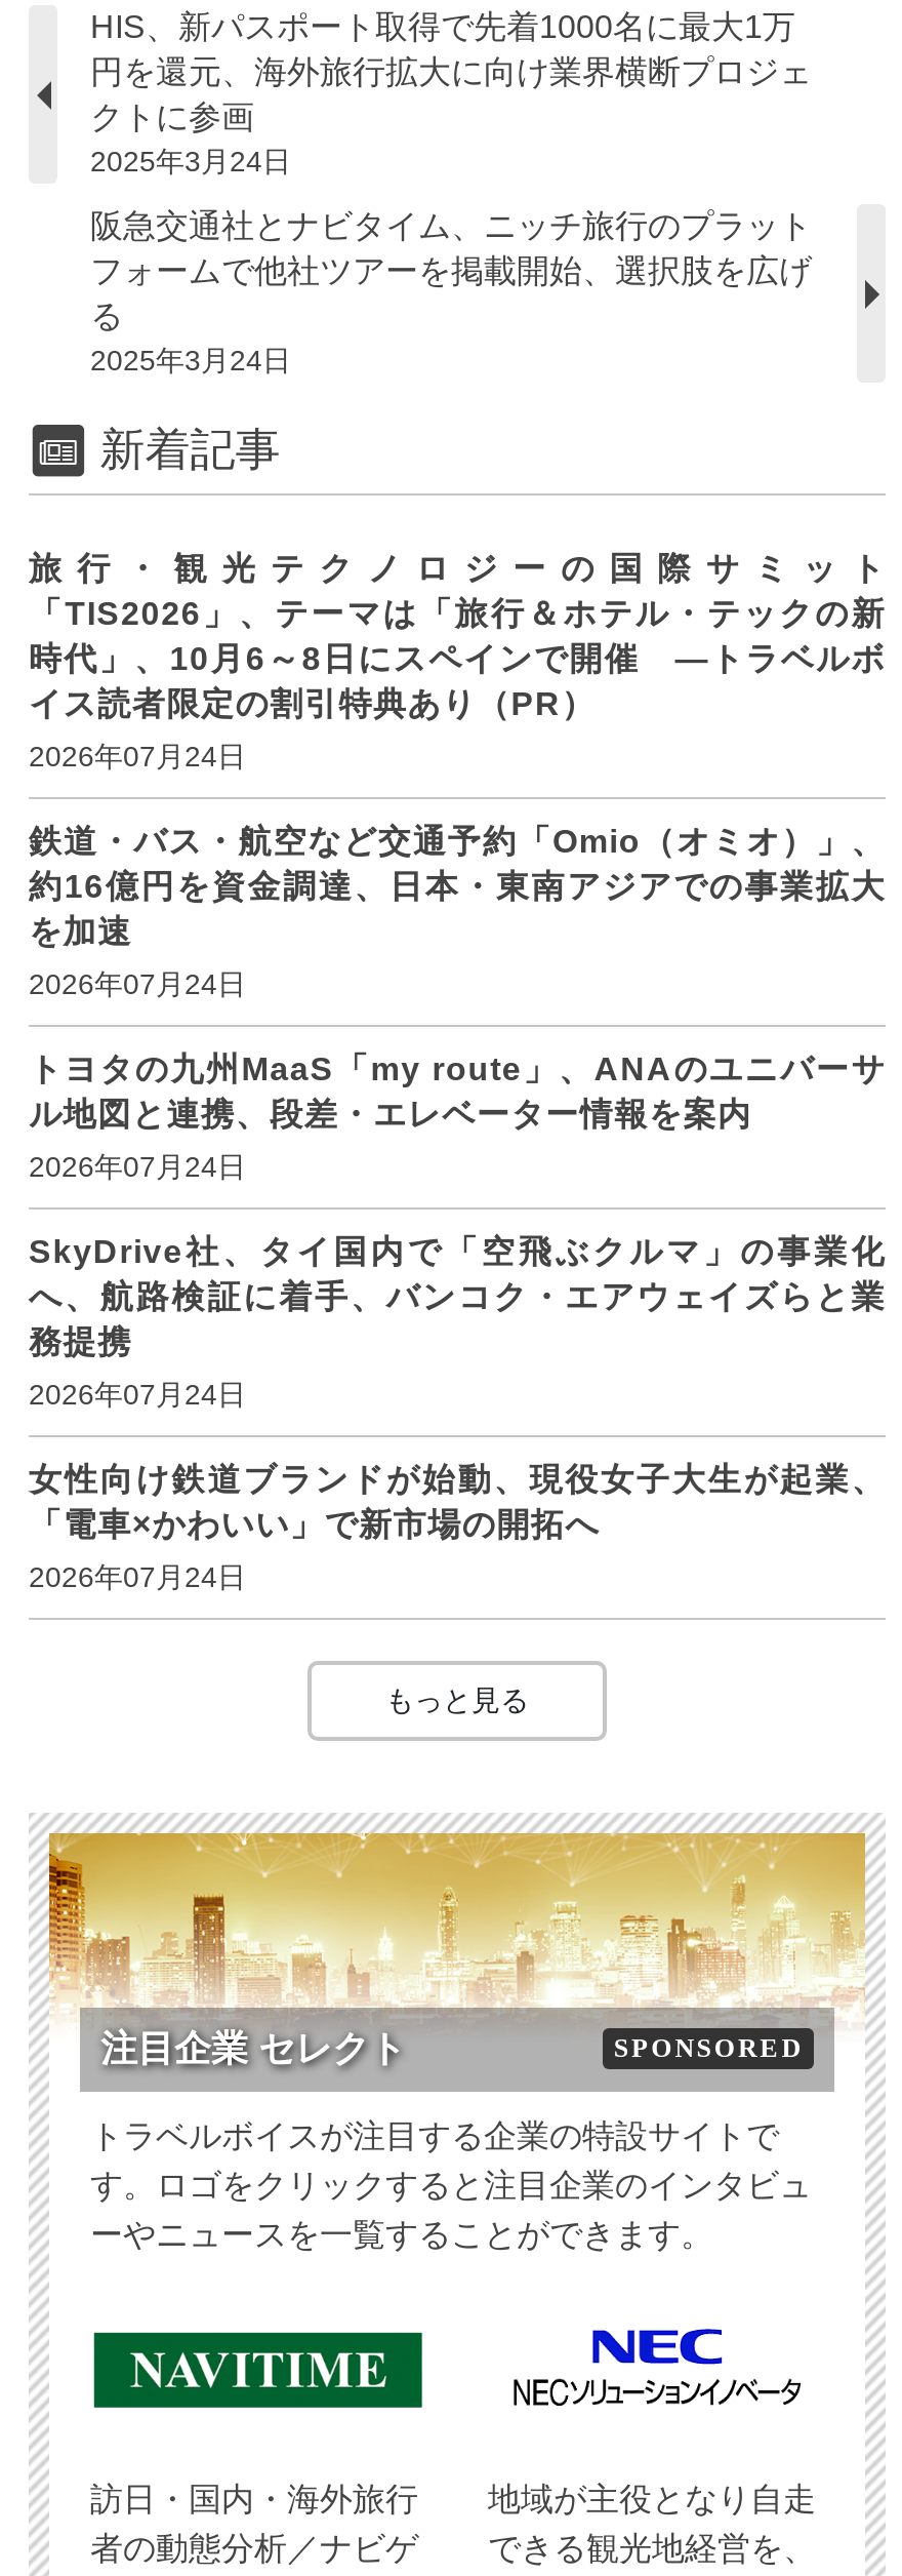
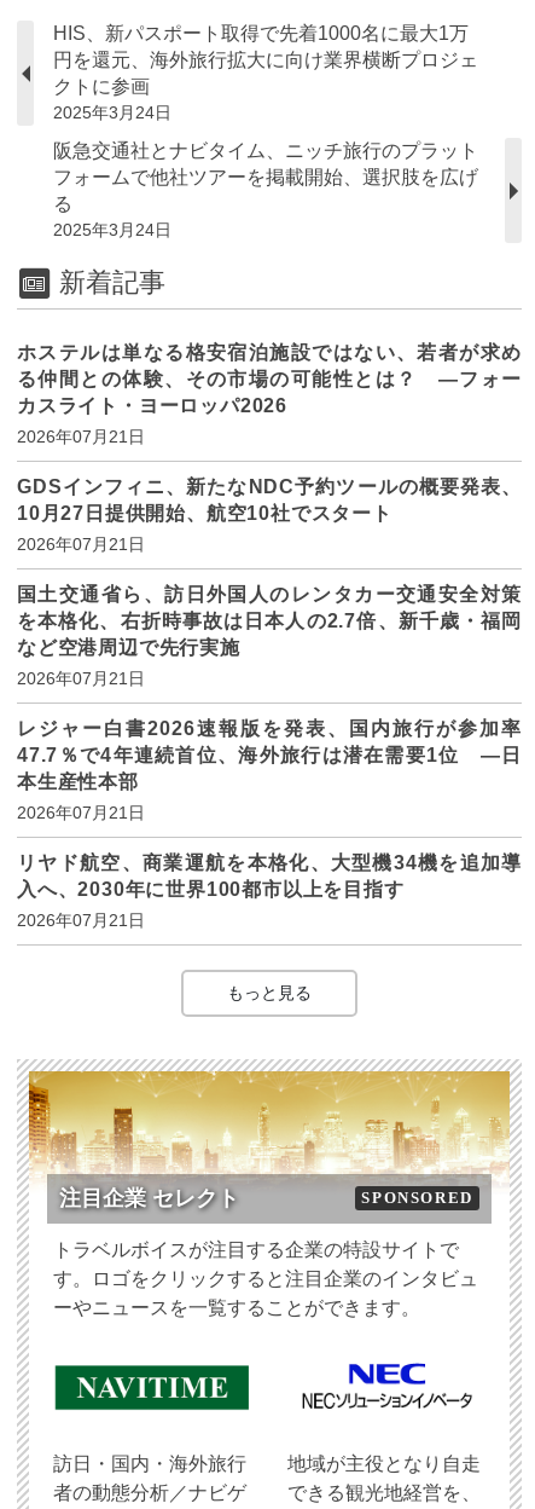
[29,551,886,721] 旅行・観光テクノロジーの国際サミット | 「TIS2026」、テーマは「旅行＆ホテル・テックの新 | 時代」、10月6～8日にスペインで開催 ―トラベルボ | イス読者限定の割引特典あり（PR） -> [17,342,522,416] ホステルは単なる格安宿泊施設ではない、若者が求め | る仲間との体験、その市場の可能性とは？ ―フォー | カスライト・ヨーロッパ2026
[29,740,246,773] 2026年07月24日 -> [17,427,145,446] 2026年07月21日
[29,824,886,949] 鉄道・バス・航空など交通予約「Omio（オミオ）」、 | 約16億円を資金調達、日本・東南アジアでの事業拡大 | を加速 -> [17,477,522,524] GDSインフィニ、新たなNDC予約ツールの概要発表、 | 10月27日提供開始、航空10社でスタート
[29,968,246,1000] 2026年07月24日 -> [17,535,145,554] 2026年07月21日
[29,1052,886,1132] トヨタの九州MaaS「my route」、ANAのユニバーサ | ル地図と連携、段差・エレベーター情報を案内 -> [17,584,522,658] 国土交通省ら、訪日外国人のレンタカー交通安全対策 | を本格化、右折時事故は日本人の2.7倍、新千歳・福岡 | など空港周辺で先行実施
[29,1150,246,1183] 2026年07月24日 -> [17,669,145,688] 2026年07月21日
[29,1234,886,1360] SkyDrive社、タイ国内で「空飛ぶクルマ」の事業化 | へ、航路検証に着手、バンコク・エアウェイズらと業 | 務提携 -> [17,718,522,792] レジャー白書2026速報版を発表、国内旅行が参加率 | 47.7％で4年連続首位、海外旅行は潜在需要1位 ―日 | 本生産性本部
[29,1378,246,1411] 2026年07月24日 -> [17,803,145,822] 2026年07月21日
[29,1462,886,1542] 女性向け鉄道ブランドが始動、現役女子大生が起業、 | 「電車×かわいい」で新市場の開拓へ -> [17,853,522,900] リヤド航空、商業運航を本格化、大型機34機を追加導 | 入へ、2030年に世界100都市以上を目指す
[29,1561,246,1593] 2026年07月24日 -> [17,911,145,930] 2026年07月21日

